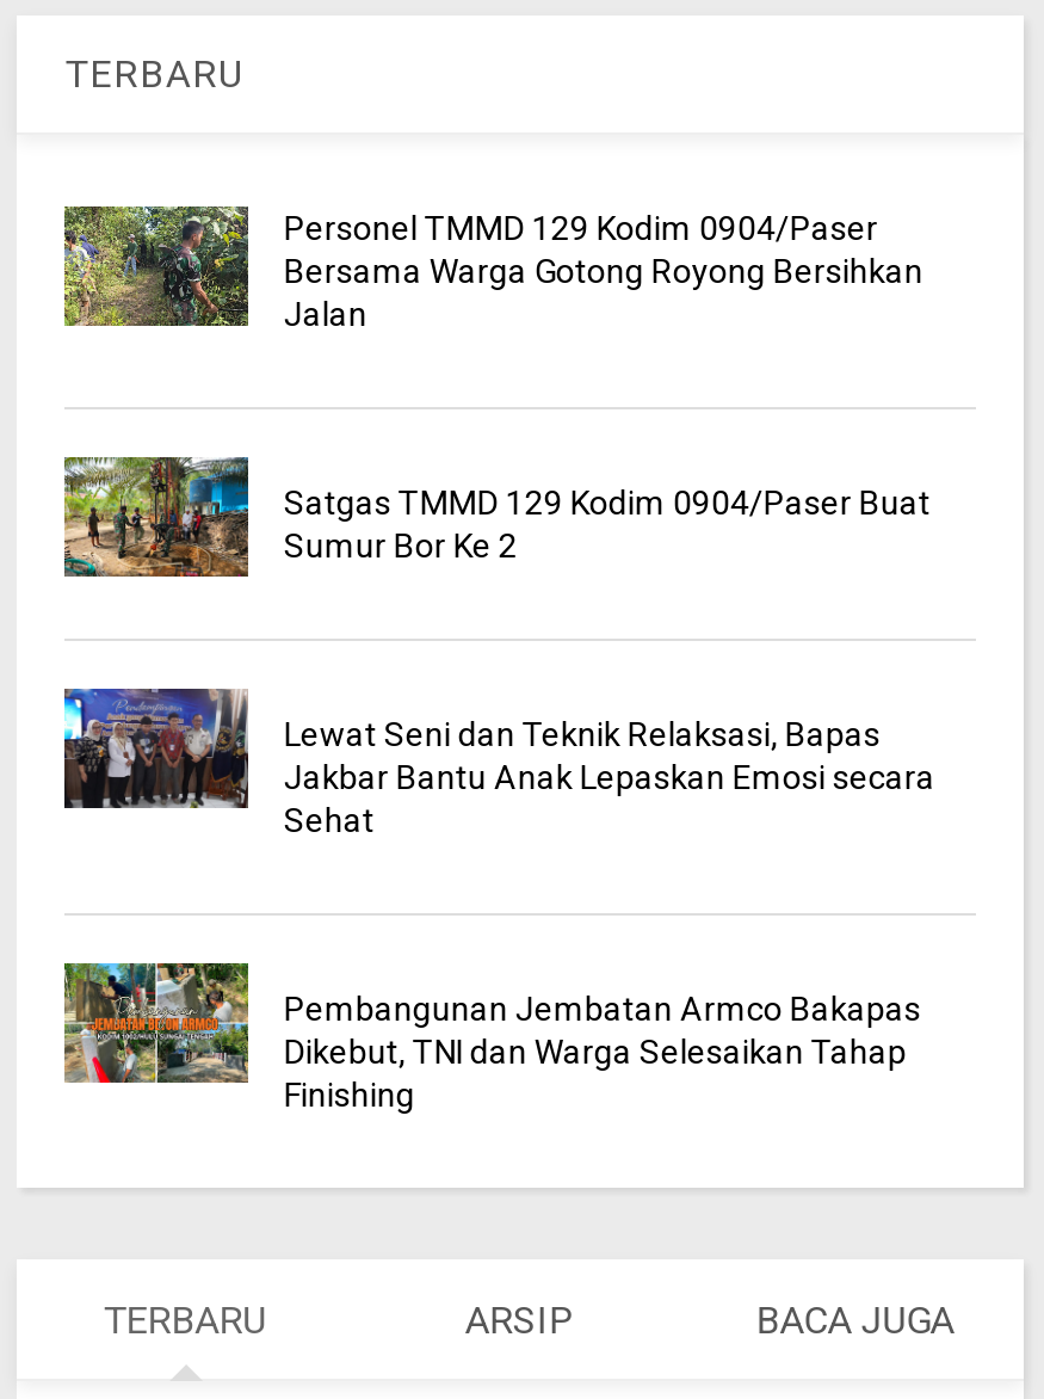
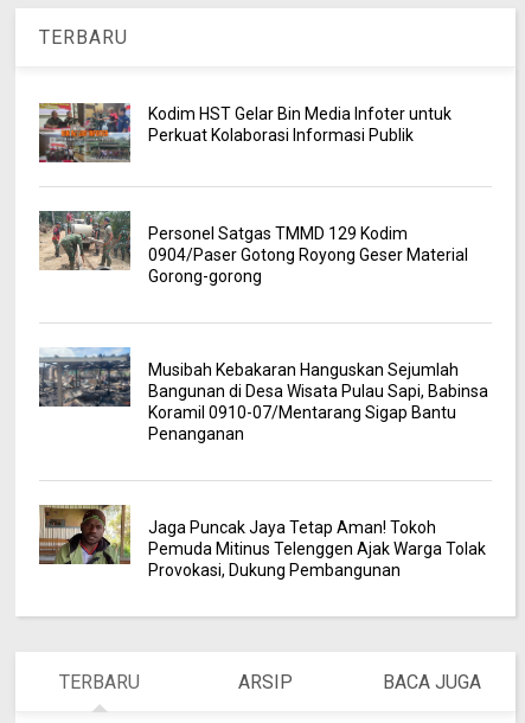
[62,204,923,333] [image] | Personel TMMD 129 Kodim 0904/Paser | Bersama Warga Gotong Royong Bersihkan | Jalan -> [39,102,451,164] [image] | Kodim HST Gelar Bin Media Infoter untuk | Perkuat Kolaborasi Informasi Publik
[62,424,930,579] [image] | Satgas TMMD 129 Kodim 0904/Paser Buat | Sumur Bor Ke 2 -> [38,210,468,287] [image] | Personel Satgas TMMD 129 Kodim | 0904/Paser Gotong Royong Geser Material | Gorong-gorong
[62,686,935,839] [image] | Lewat Seni dan Teknik Relaksasi, Bapas | Jakbar Bantu Anak Lepaskan Emosi secara | Sehat -> [38,346,488,443] [image] | Musibah Kebakaran Hanguskan Sejumlah | Bangunan di Desa Wisata Pulau Sapi, Babinsa | Koramil 0910-07/Mentarang Sigap Bantu | Penanganan
[64,961,921,1114] [image] | Pembangunan Jembatan Armco Bakapas | Dikebut, TNI dan Warga Selesaikan Tahap | Finishing -> [38,504,486,580] [image] | Jaga Puncak Jaya Tetap Aman! Tokoh | Pemuda Mitinus Telenggen Ajak Warga Tolak | Provokasi, Dukung Pembangunan

